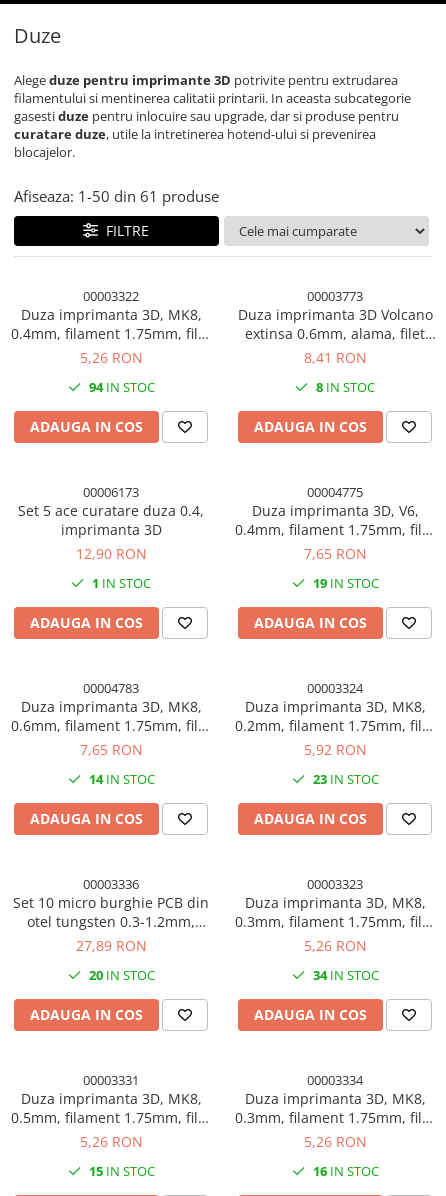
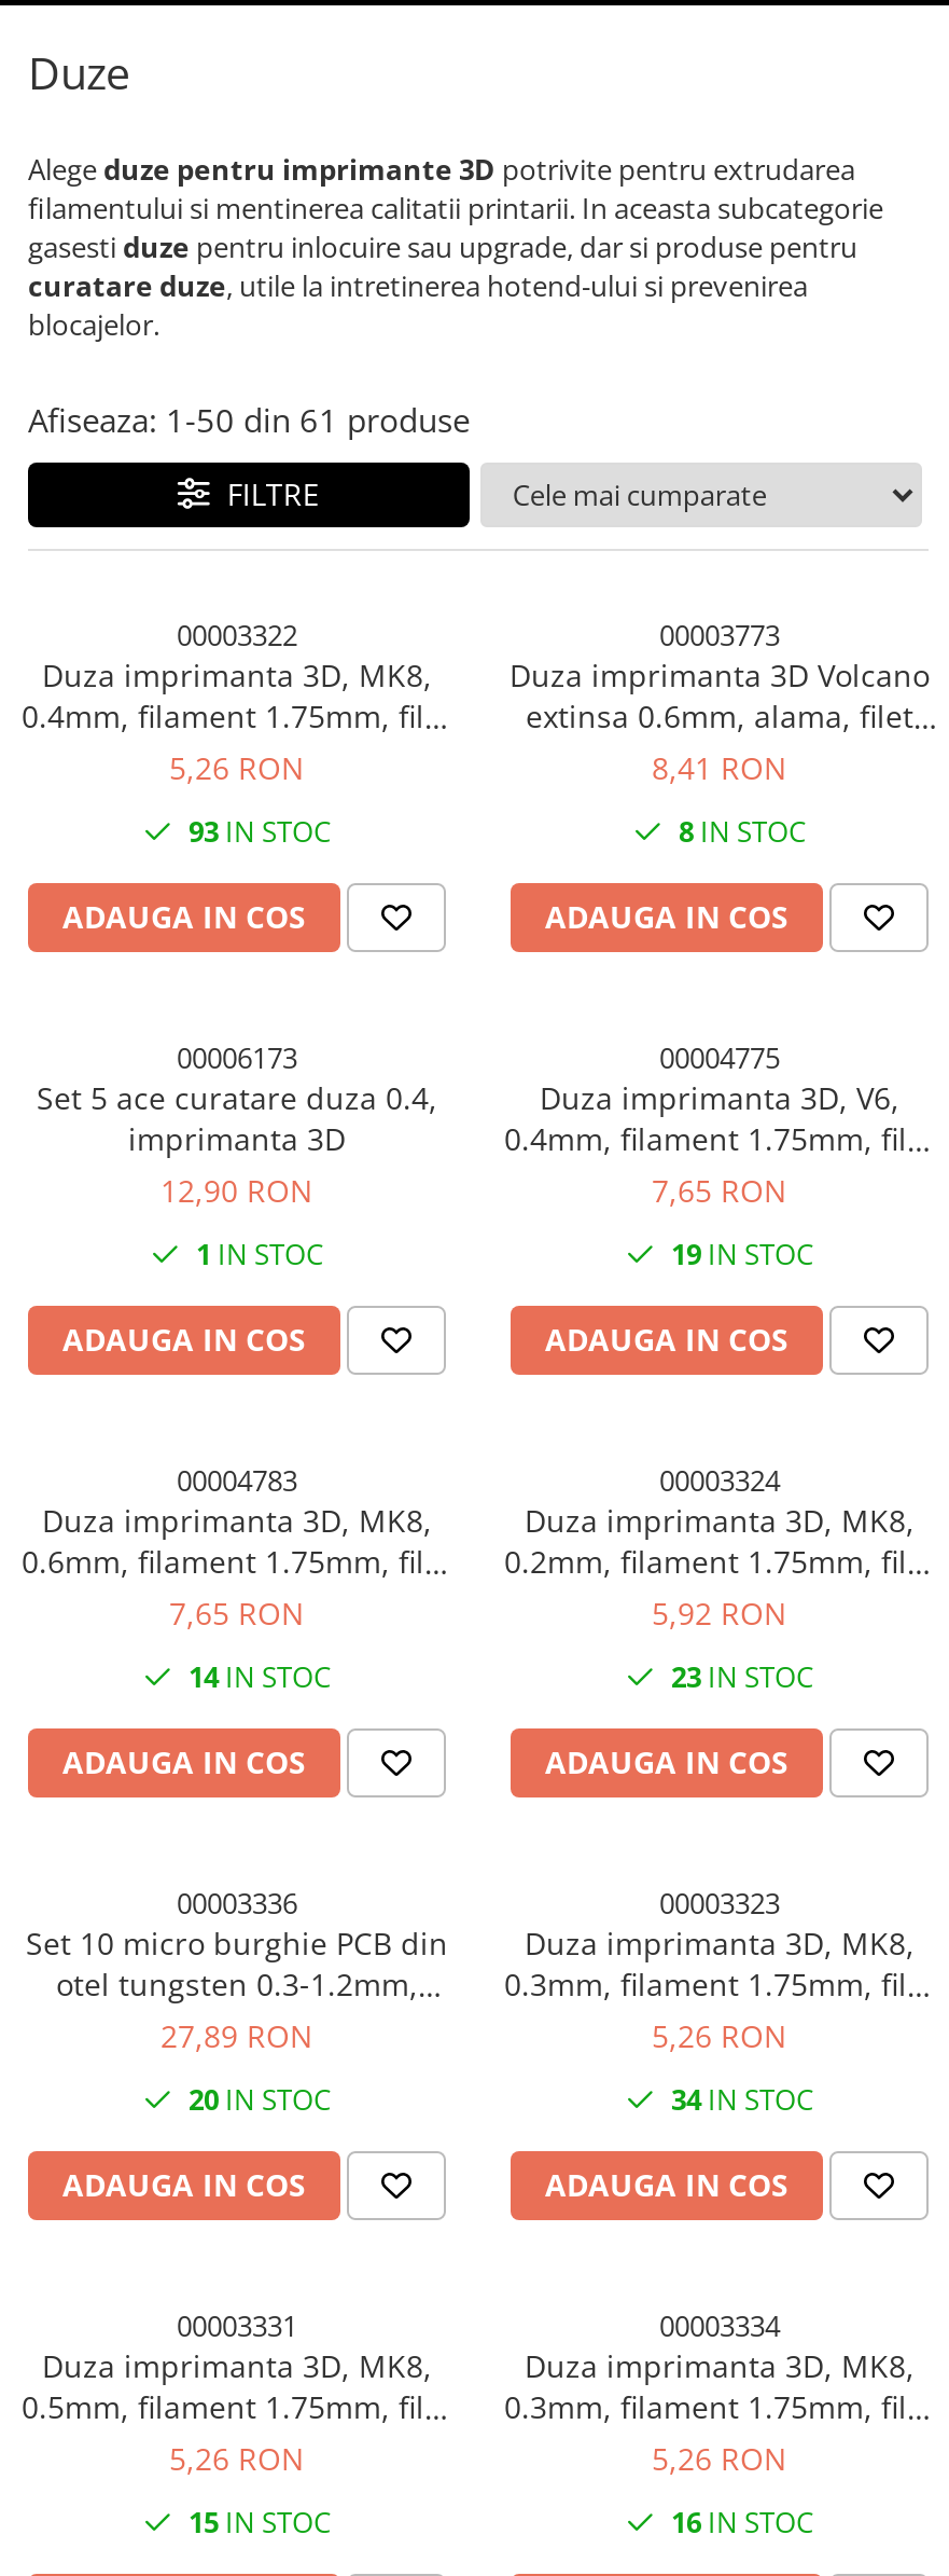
[88,378,154,396] 94 IN STOC -> [189,813,331,851] 93 IN STOC

